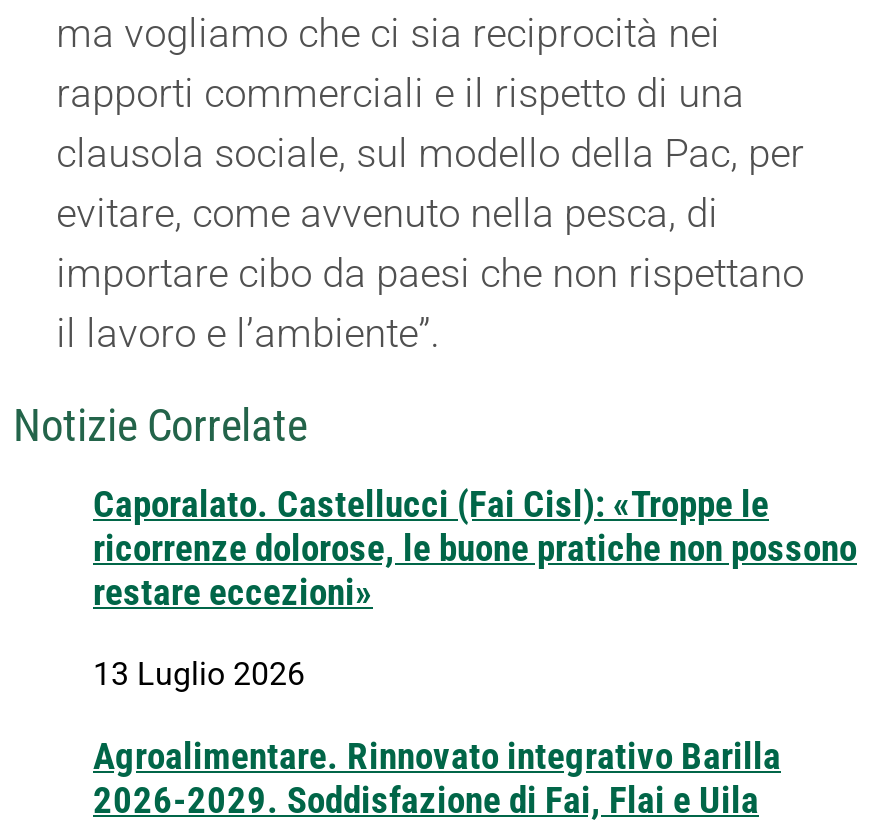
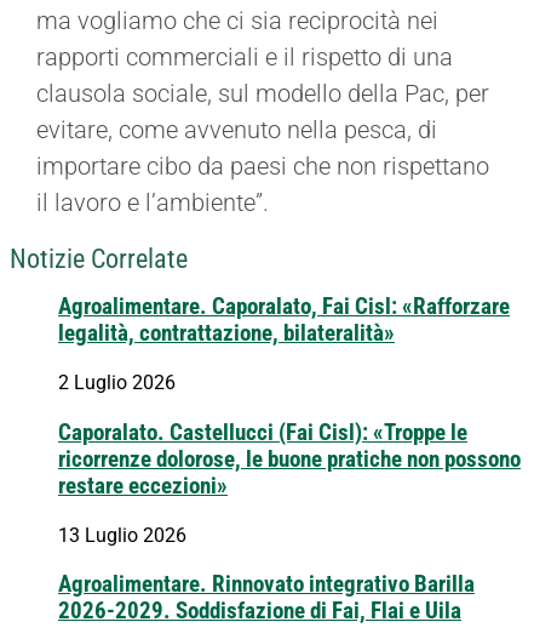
none -> [58,294,510,394] Agroalimentare. Caporalato, Fai Cisl: «Rafforzare | legalità, contrattazione, bilateralità» | 2 Luglio 2026

